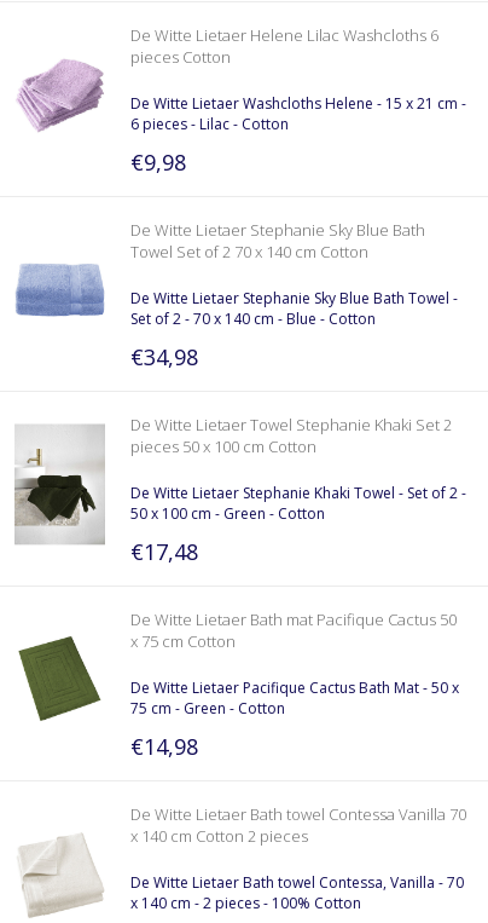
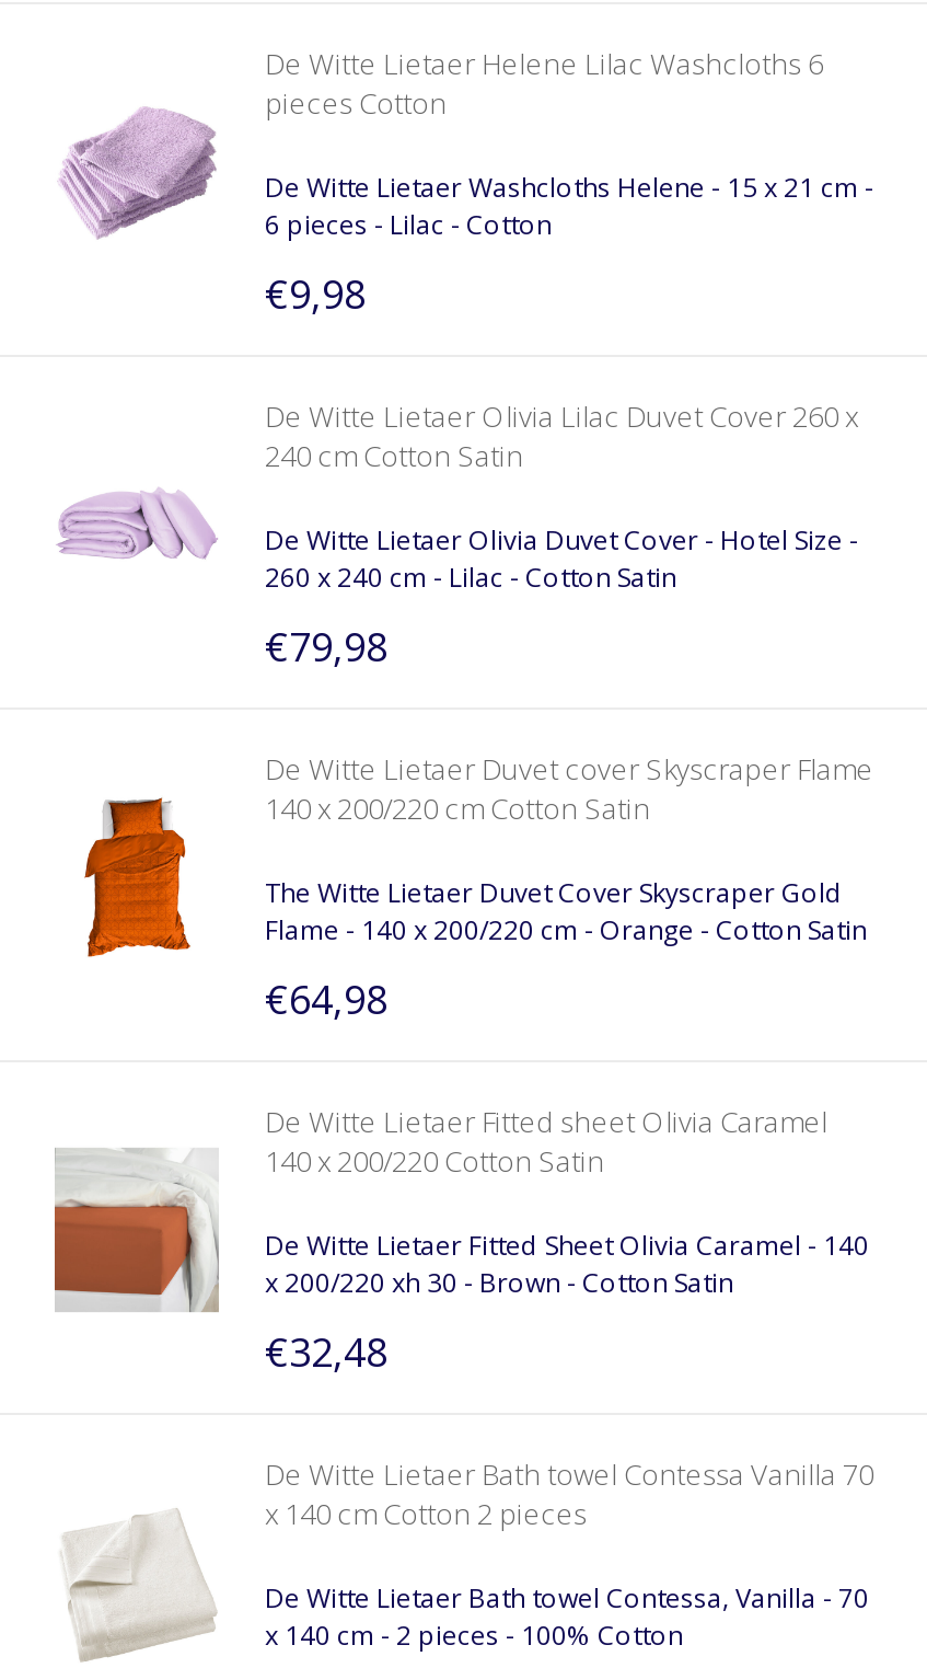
[130,219,425,263] De Witte Lietaer Stephanie Sky Blue Bath | Towel Set of 2 70 x 140 cm Cotton -> [265,397,858,476] De Witte Lietaer Olivia Lilac Duvet Cover 260 x | 240 cm Cotton Satin
[14,263,458,329] [image] | De Witte Lietaer Stephanie Sky Blue Bath Towel - | Set of 2 - 70 x 140 cm - Blue - Cotton -> [57,478,858,596] [image] | De Witte Lietaer Olivia Duvet Cover - Hotel Size - | 260 x 240 cm - Lilac - Cotton Satin
[130,343,198,372] €34,98 -> [265,621,387,673] €79,98
[13,414,452,546] [image] | De Witte Lietaer Towel Stephanie Khaki Set 2 | pieces 50 x 100 cm Cotton -> [55,750,873,986] [image] | De Witte Lietaer Duvet cover Skyscraper Flame | 140 x 200/220 cm Cotton Satin
[130,483,466,524] De Witte Lietaer Stephanie Khaki Towel - Set of 2 - | 50 x 100 cm - Green - Cotton -> [265,875,867,949] The Witte Lietaer Duvet Cover Skyscraper Gold | Flame - 140 x 200/220 cm - Orange - Cotton Satin
[130,537,198,567] €17,48 -> [265,973,387,1026] €64,98
[14,609,457,725] [image] | De Witte Lietaer Bath mat Pacifique Cactus 50 | x 75 cm Cotton -> [53,1102,827,1314] [image] | De Witte Lietaer Fitted sheet Olivia Caramel | 140 x 200/220 Cotton Satin
[130,678,459,719] De Witte Lietaer Pacifique Cactus Bath Mat - 50 x | 75 cm - Green - Cotton -> [265,1227,869,1302] De Witte Lietaer Fitted Sheet Olivia Caramel - 140 | x 200/220 xh 30 - Brown - Cotton Satin
[130,732,198,761] €14,98 -> [265,1326,387,1378] €32,48

